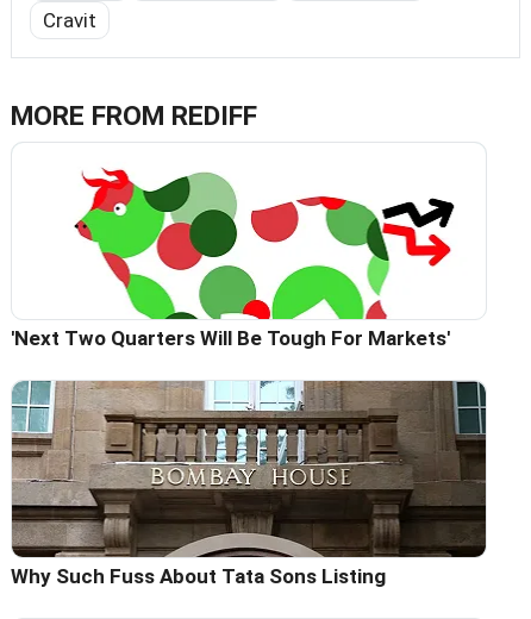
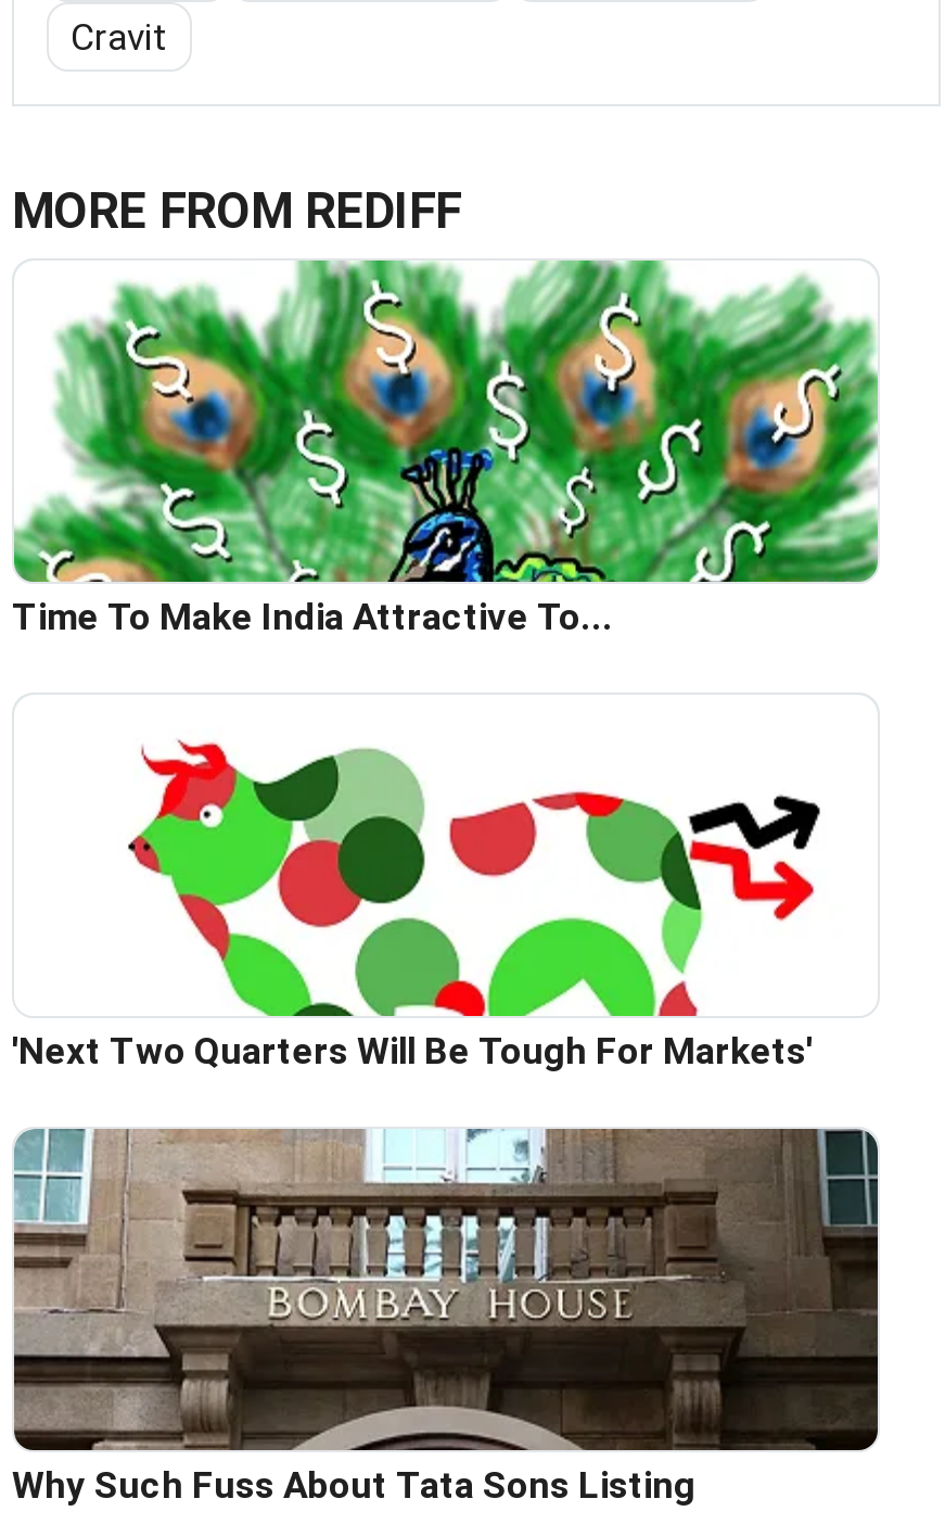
none -> [12,258,880,638] [image] | Time To Make India Attractive To...

